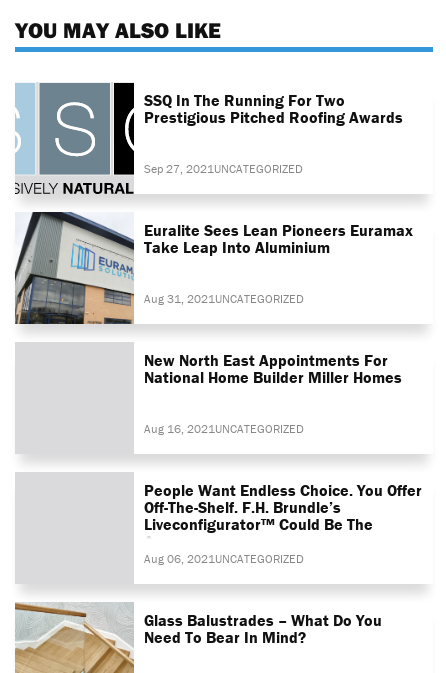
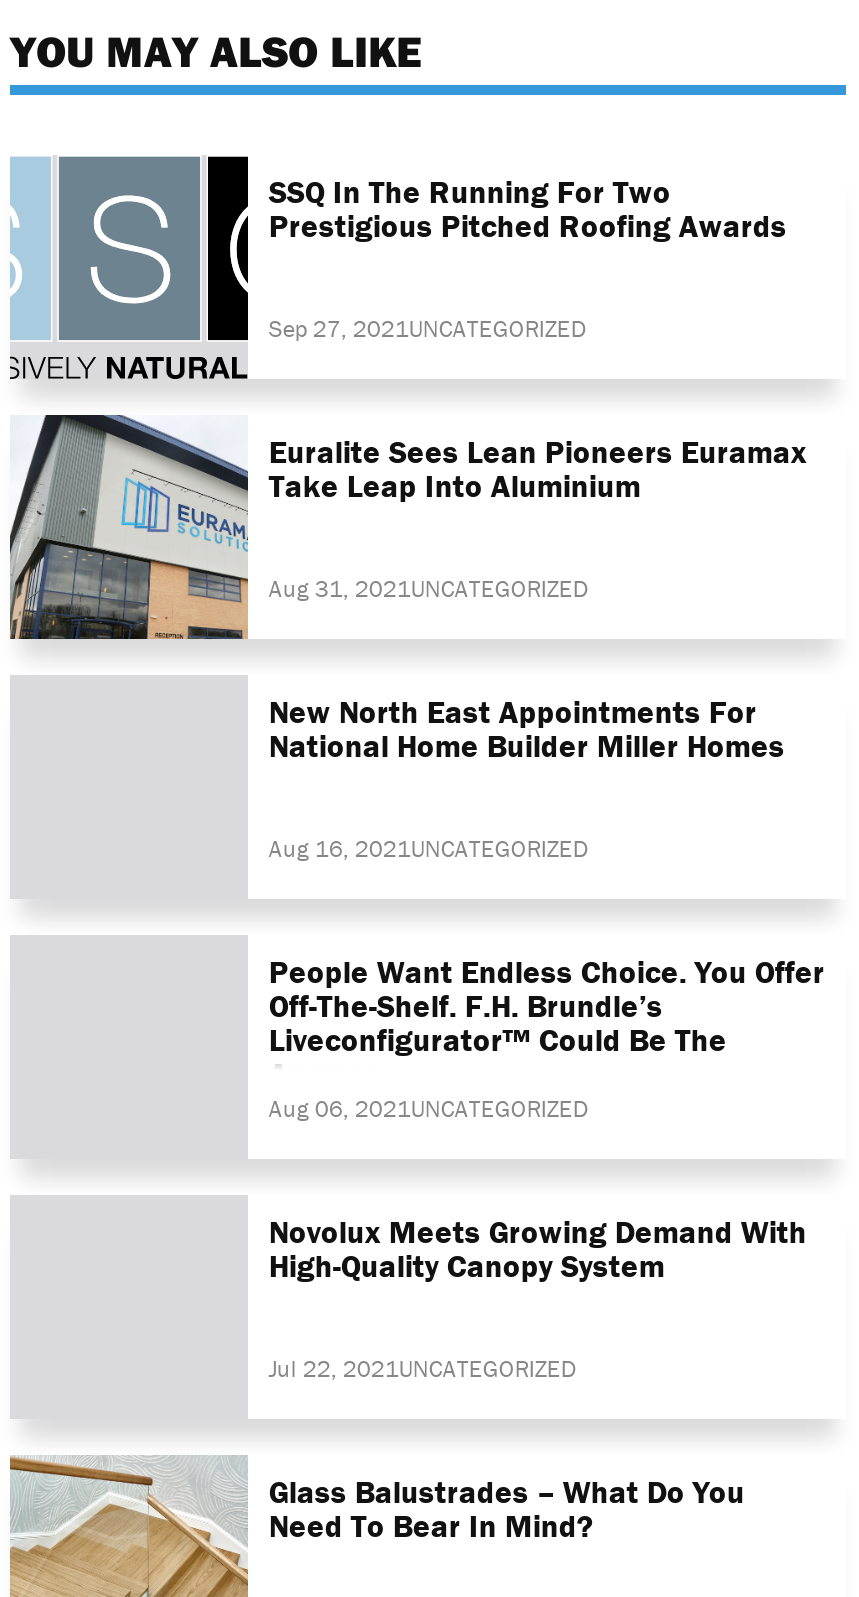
none -> [269,1211,807,1383] Novolux Meets Growing Demand With | High-Quality Canopy System | Jul 22, 2021UNCATEGORIZED

